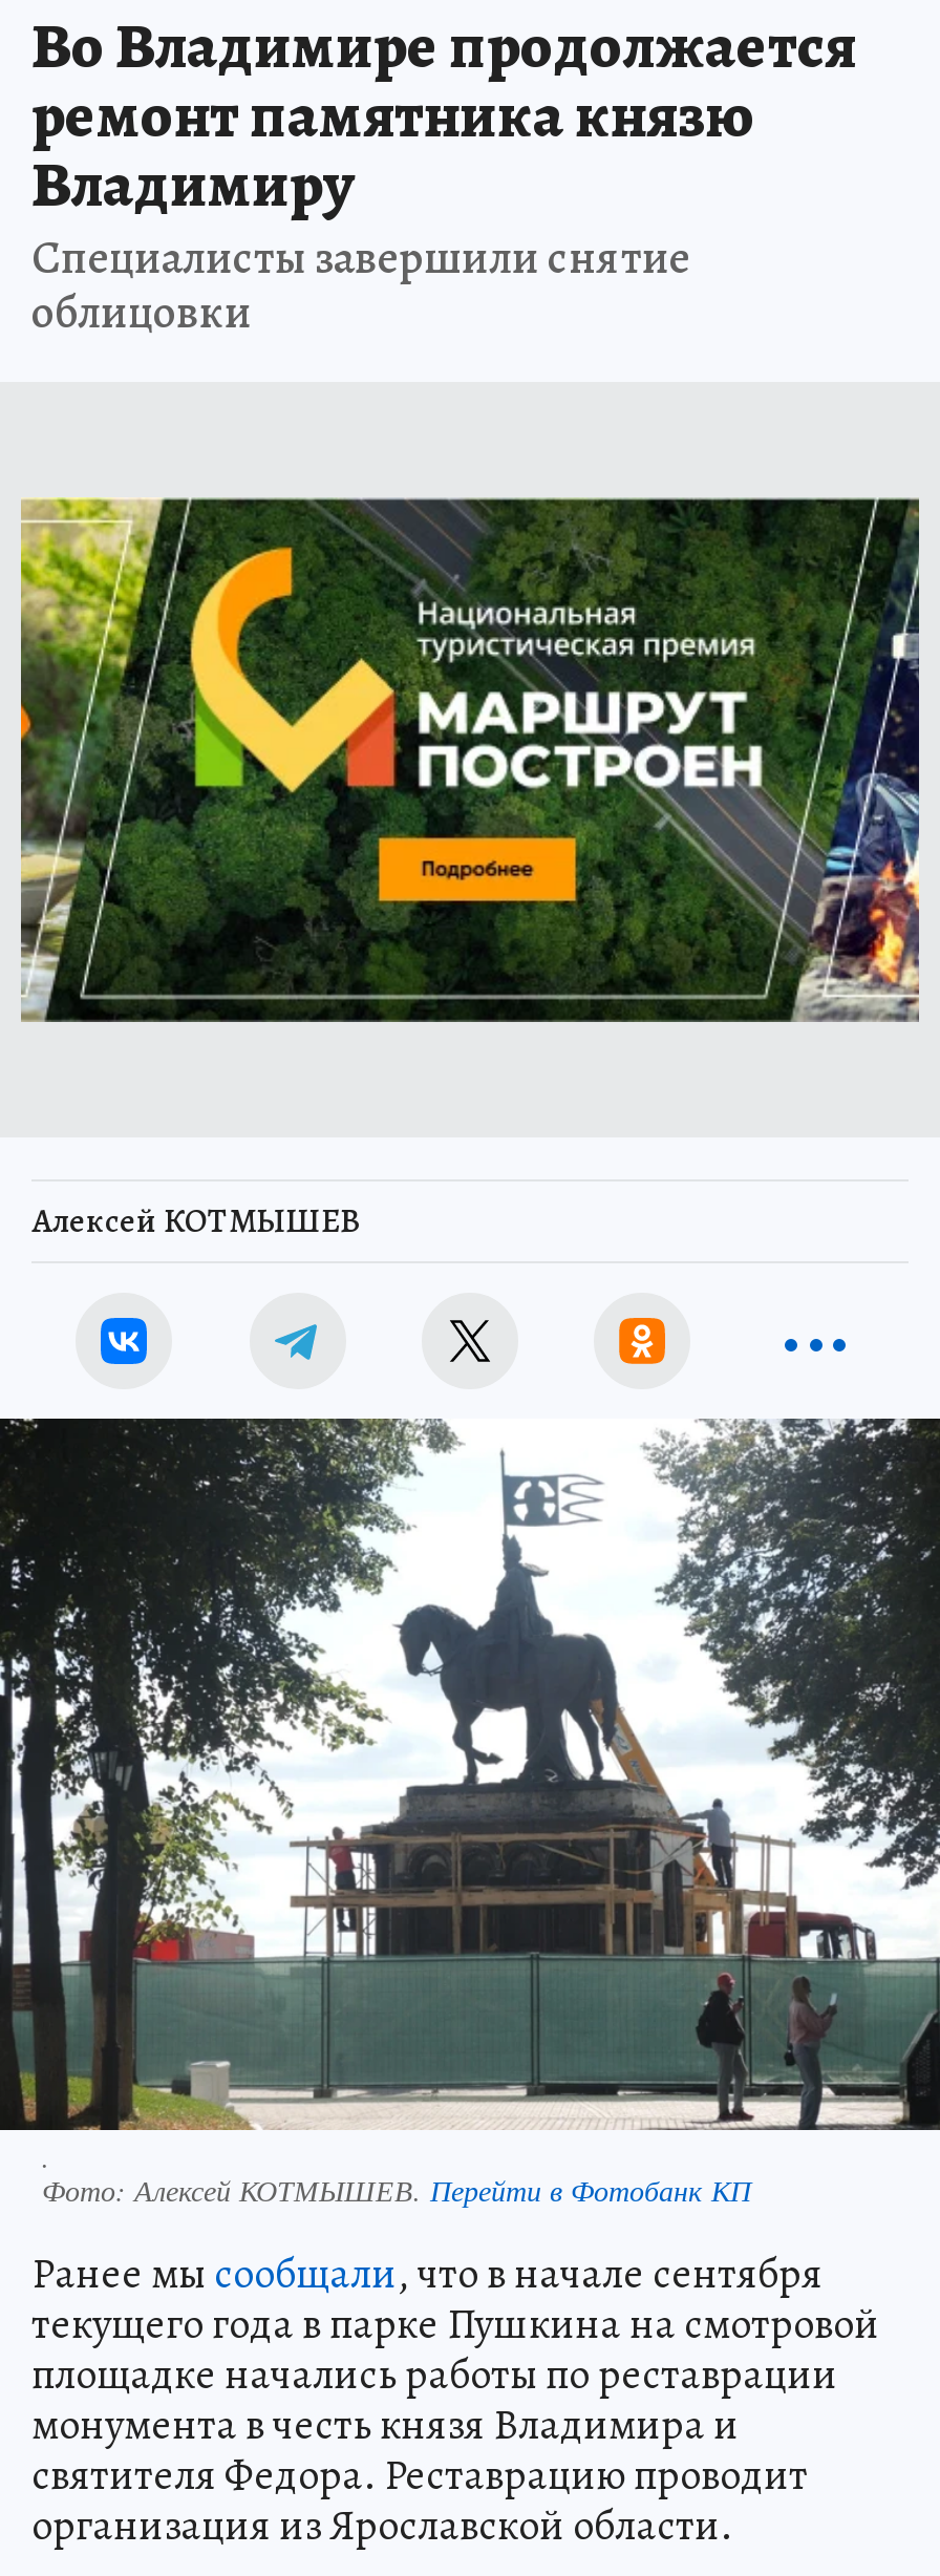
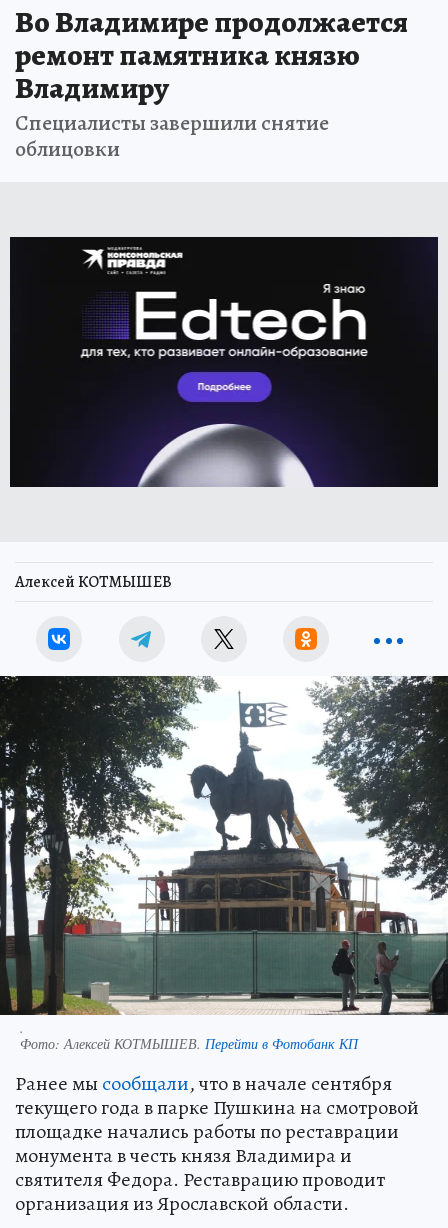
[19,497,921,1024] [image] -> [9,236,439,487] [image]

